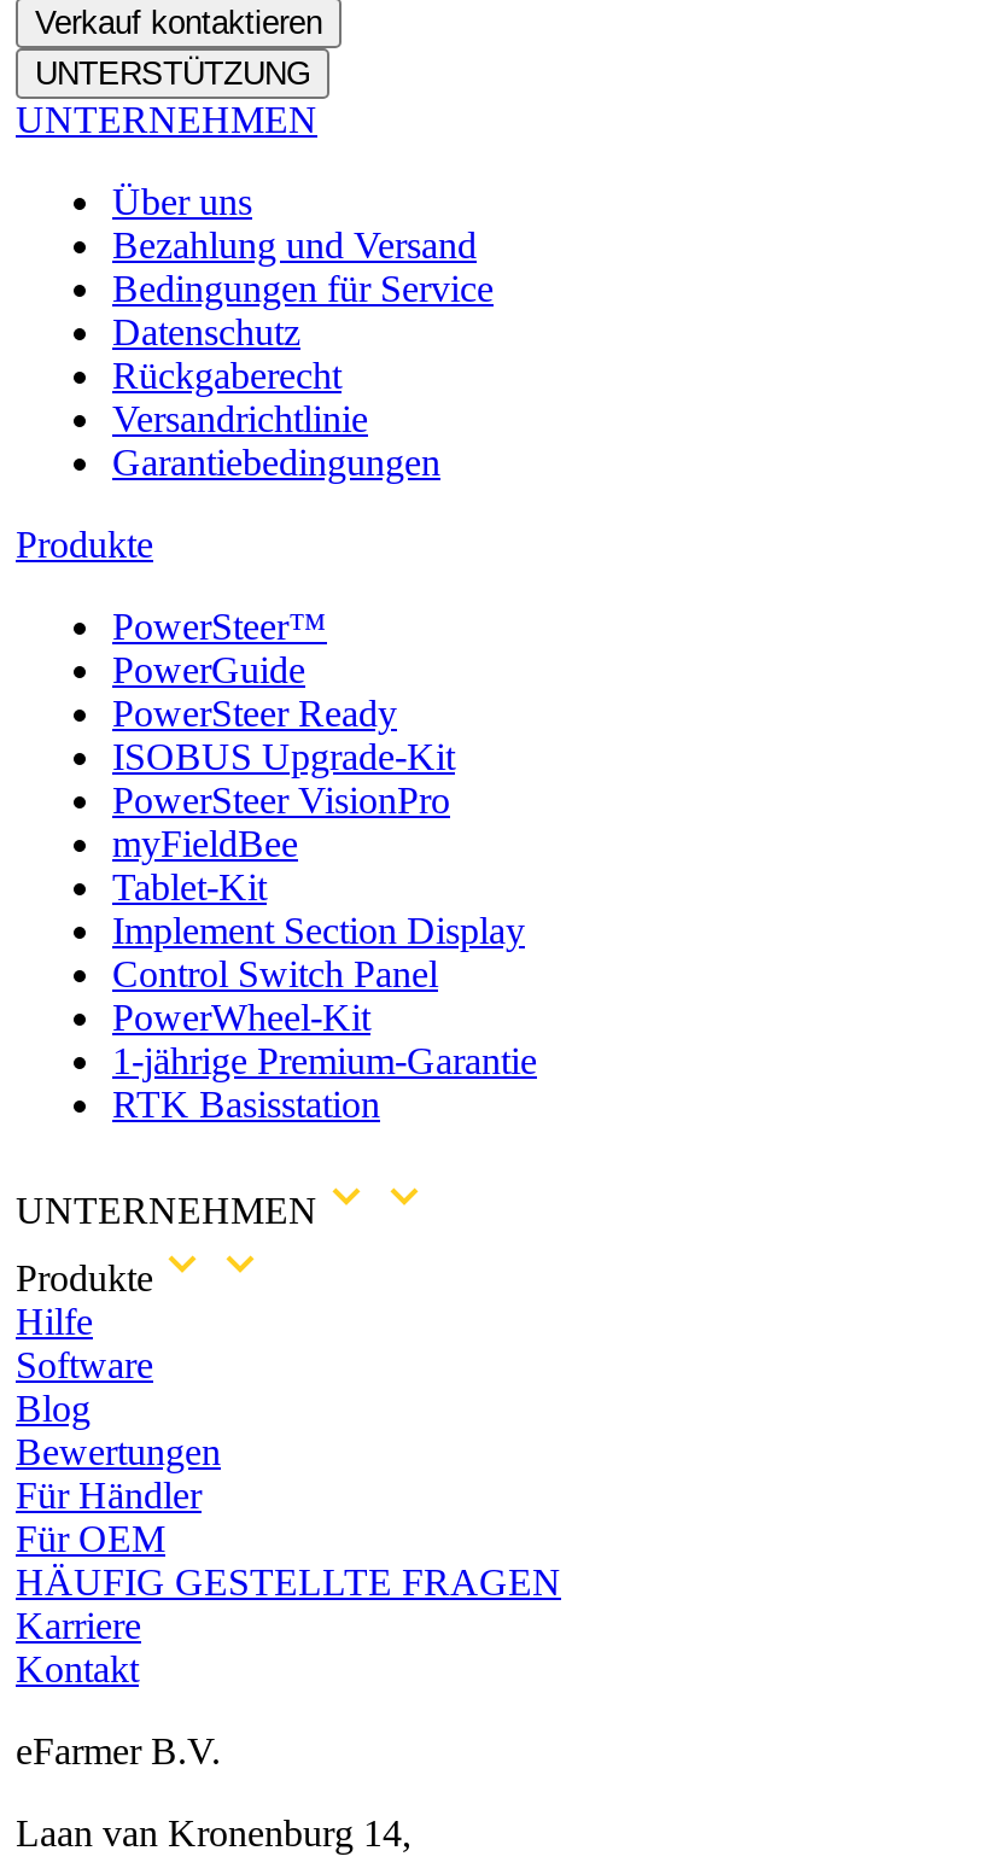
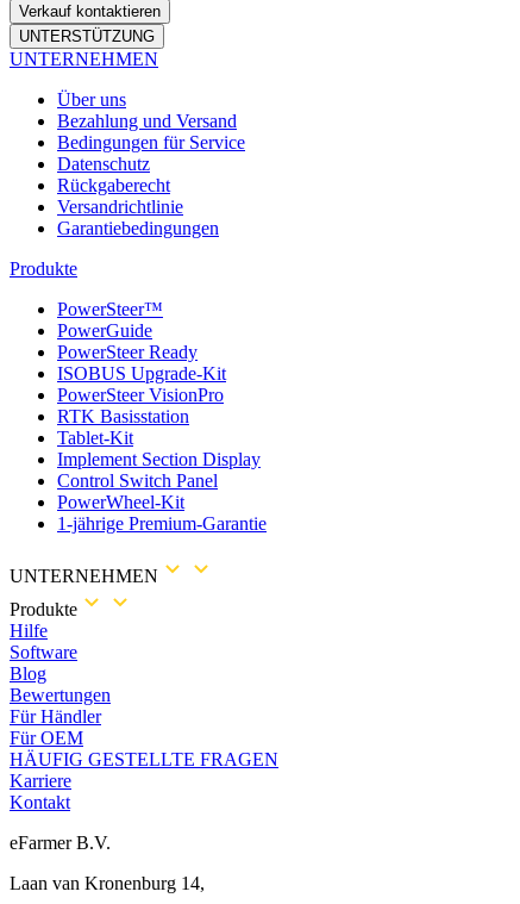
[112,823,298,864] myFieldBee -> none
moved [112,1084,380,1125] -> [57,406,189,427]: RTK Basisstation

